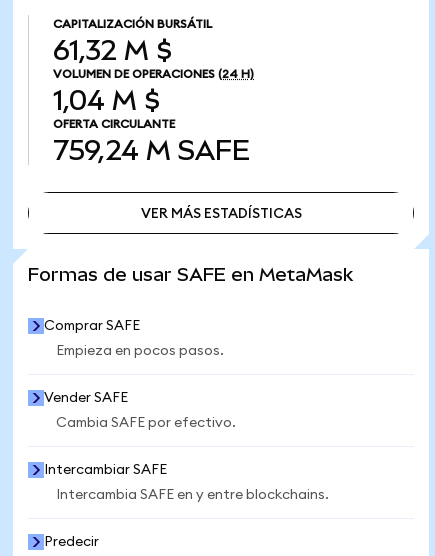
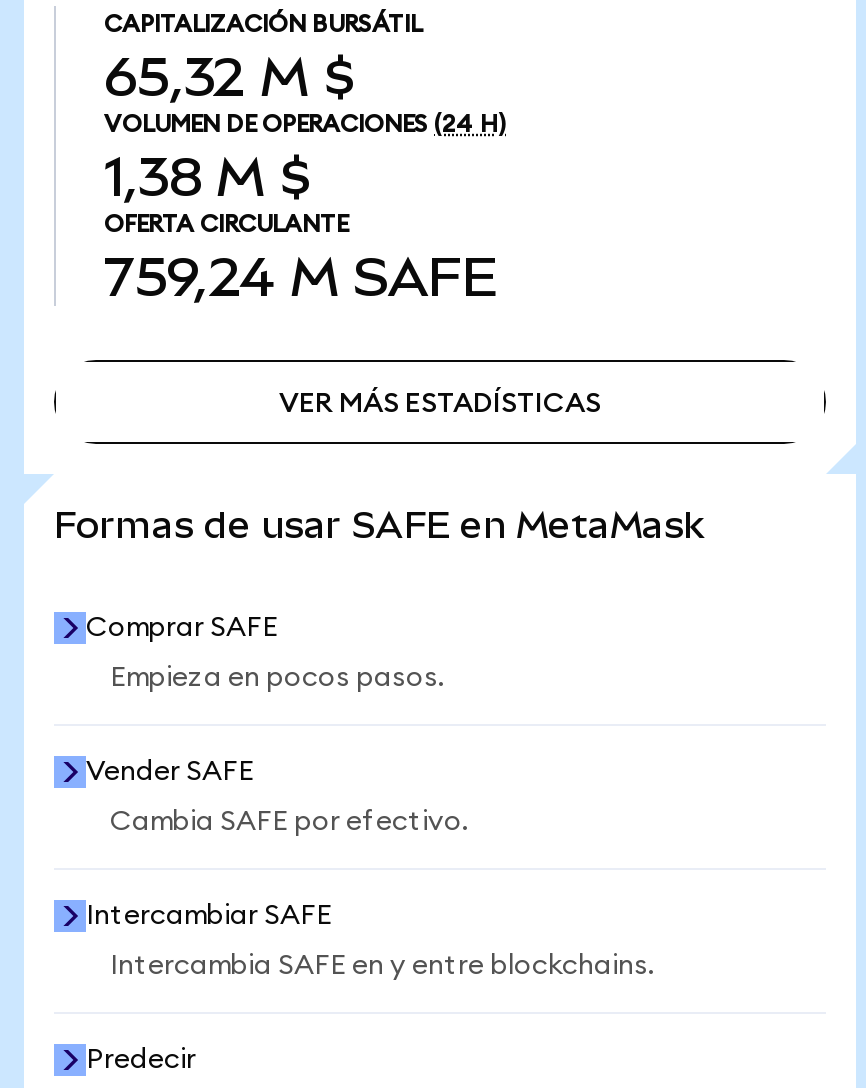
[53,35,172,66] 61,32 M $ -> [104,46,356,108] 65,32 M $
[53,85,160,116] 1,04 M $ -> [104,146,312,208] 1,38 M $

